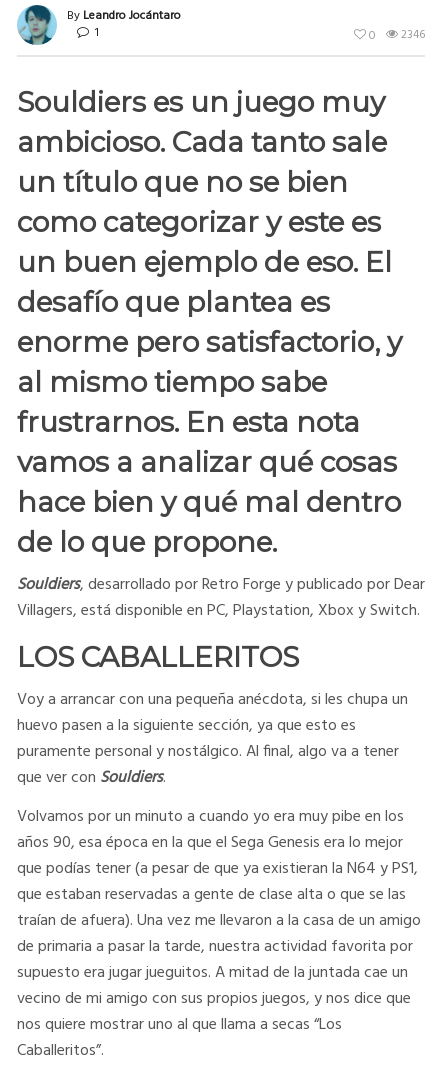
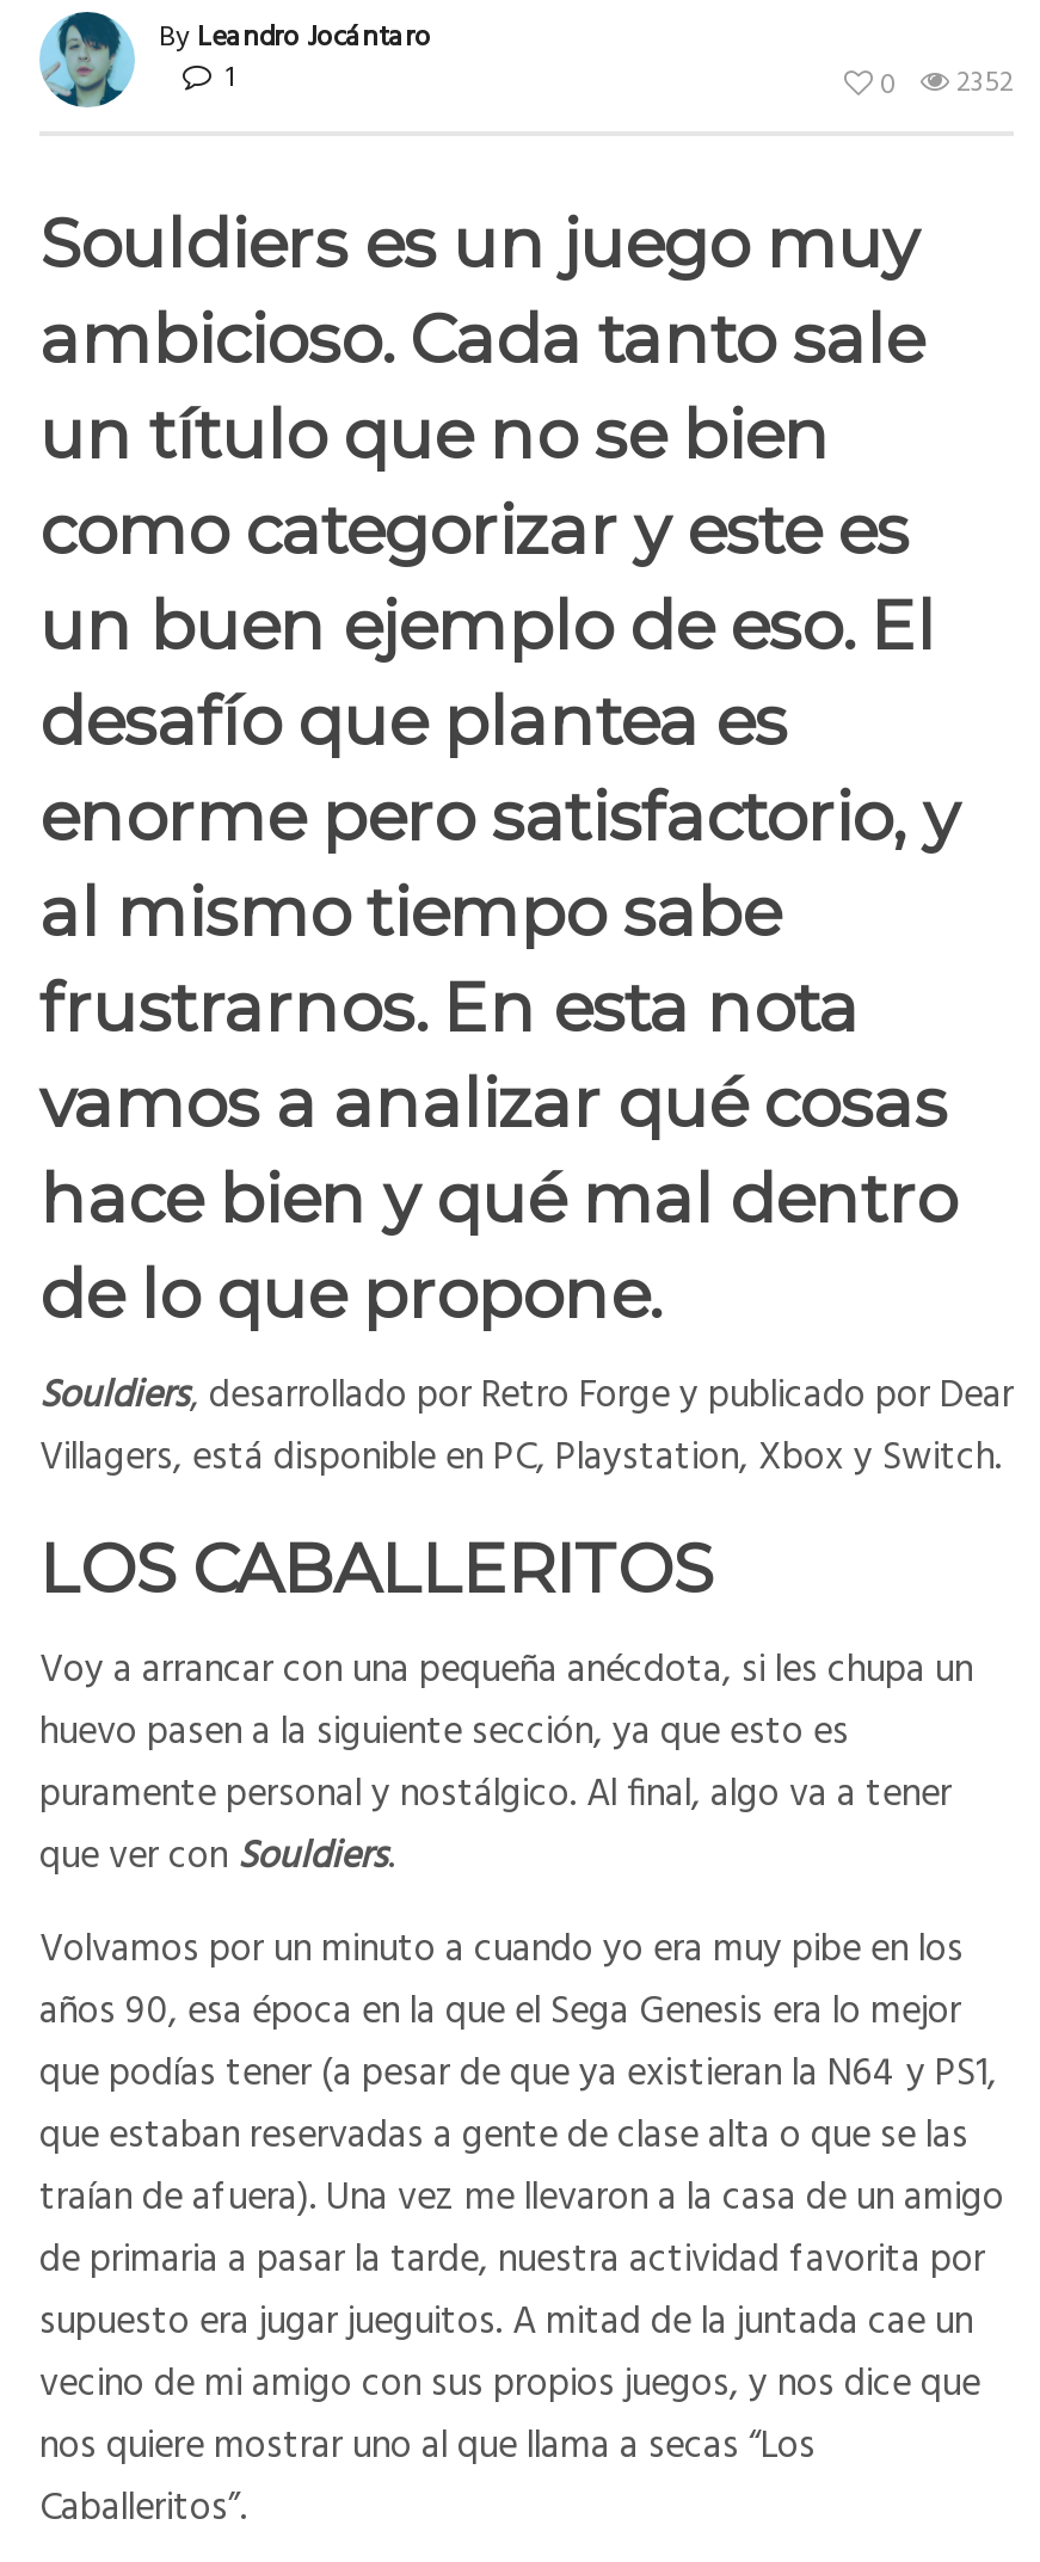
[369,25,425,46] 0 2346 -> [880,60,1014,110] 0 2352

